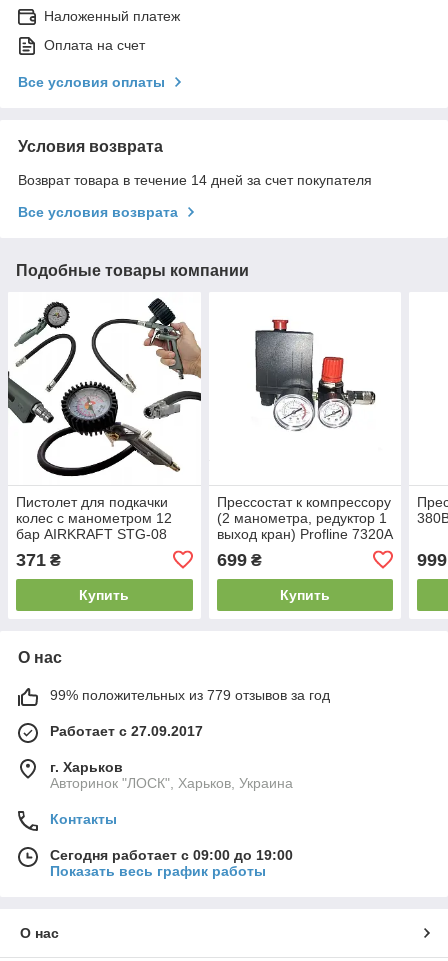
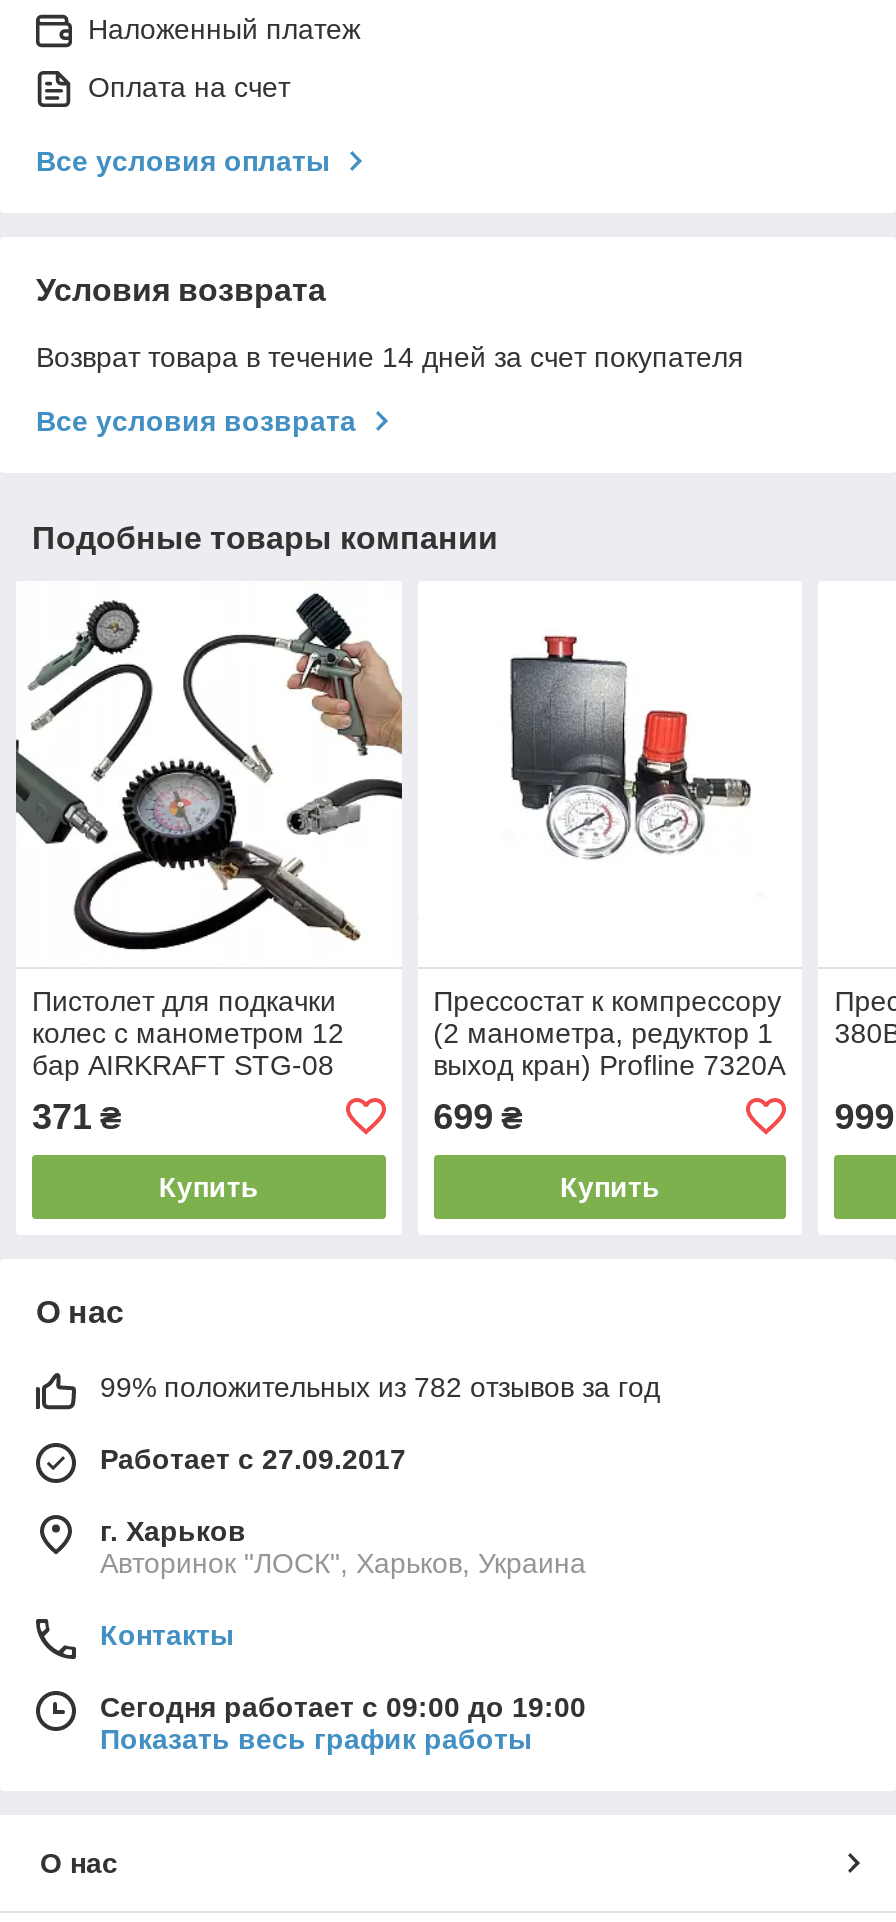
[50,687,330,703] 99% положительных из 779 отзывов за год -> [100,1371,660,1403] 99% положительных из 782 отзывов за год

